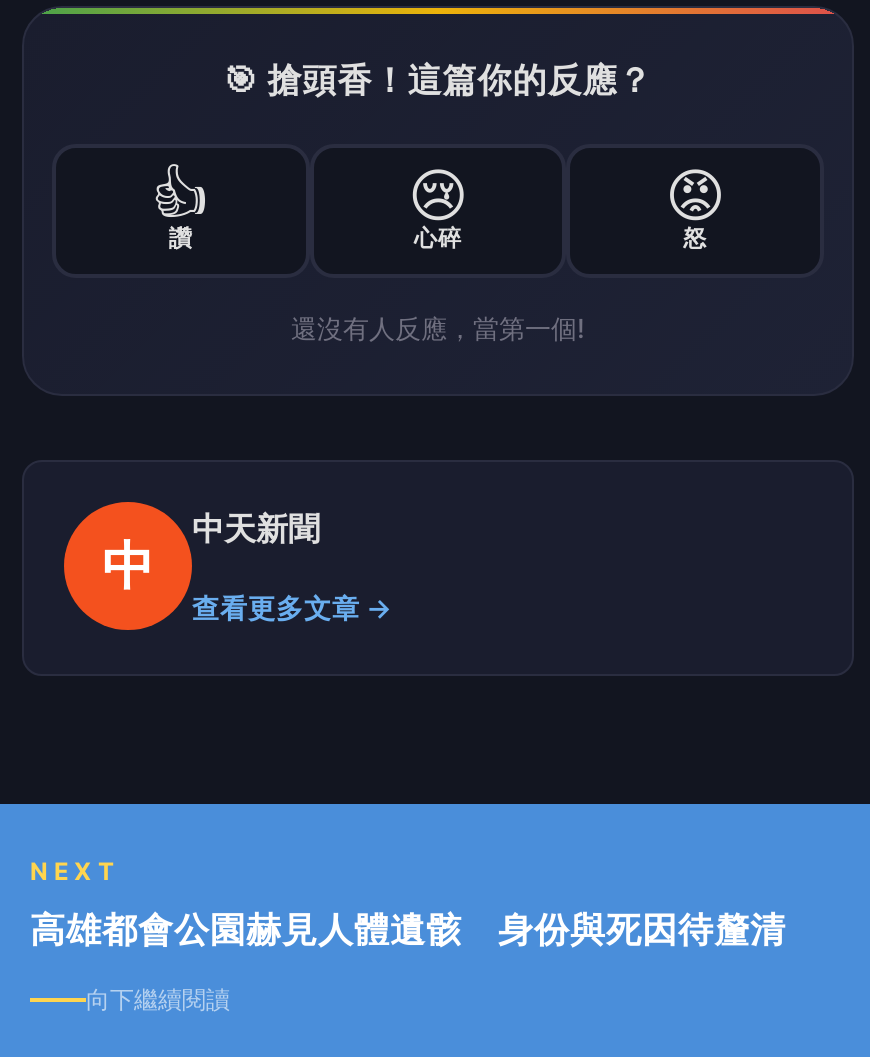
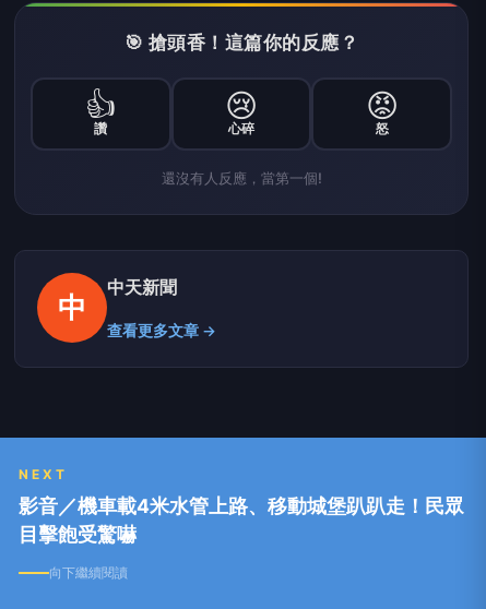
[30,908,786,950] 高雄都會公園赫見人體遺骸 身份與死因待釐清 -> [19,494,464,546] 影音／機車載4米水管上路、移動城堡趴趴走！民眾 | 目擊飽受驚嚇

